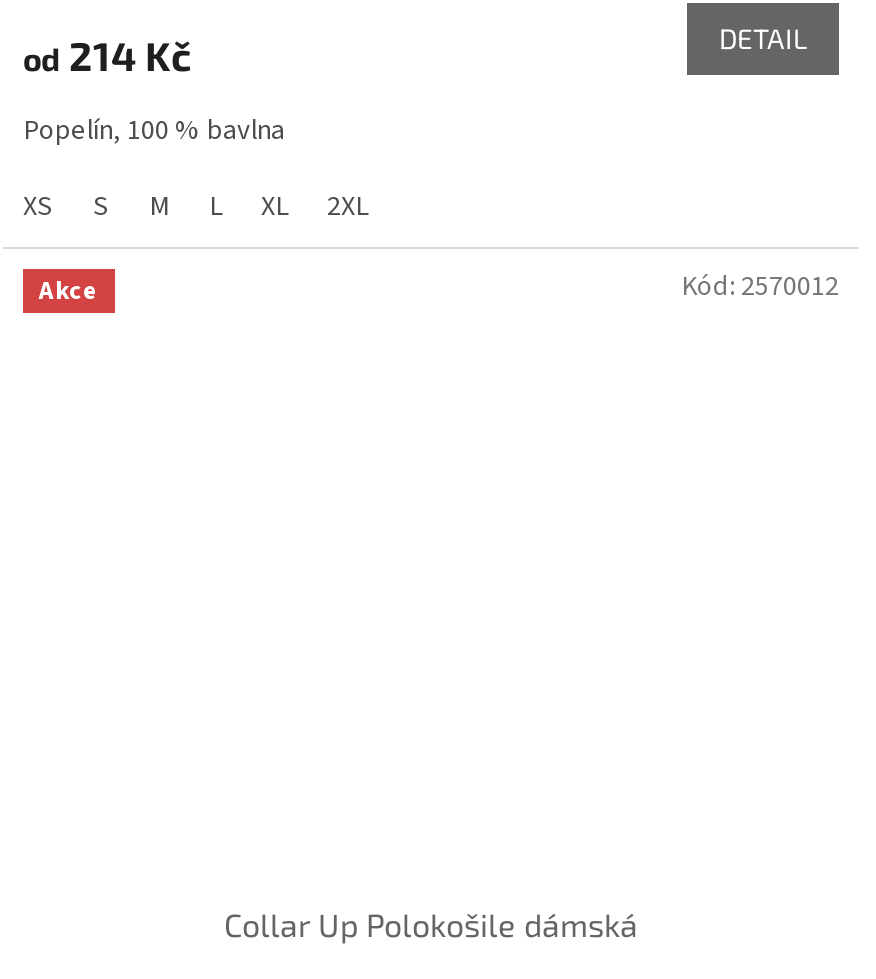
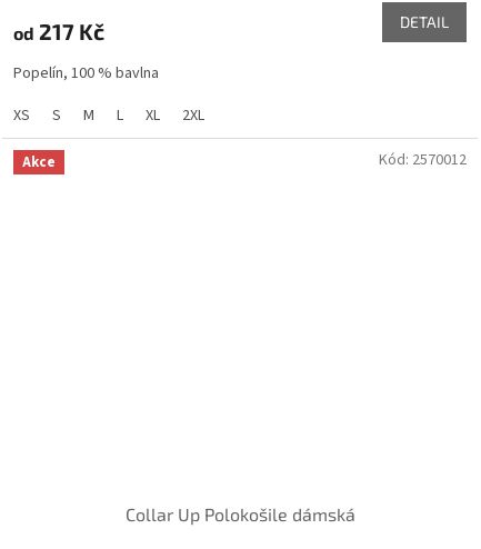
[23,31,191,79] od 214 Kč -> [13,18,104,44] od 217 Kč

